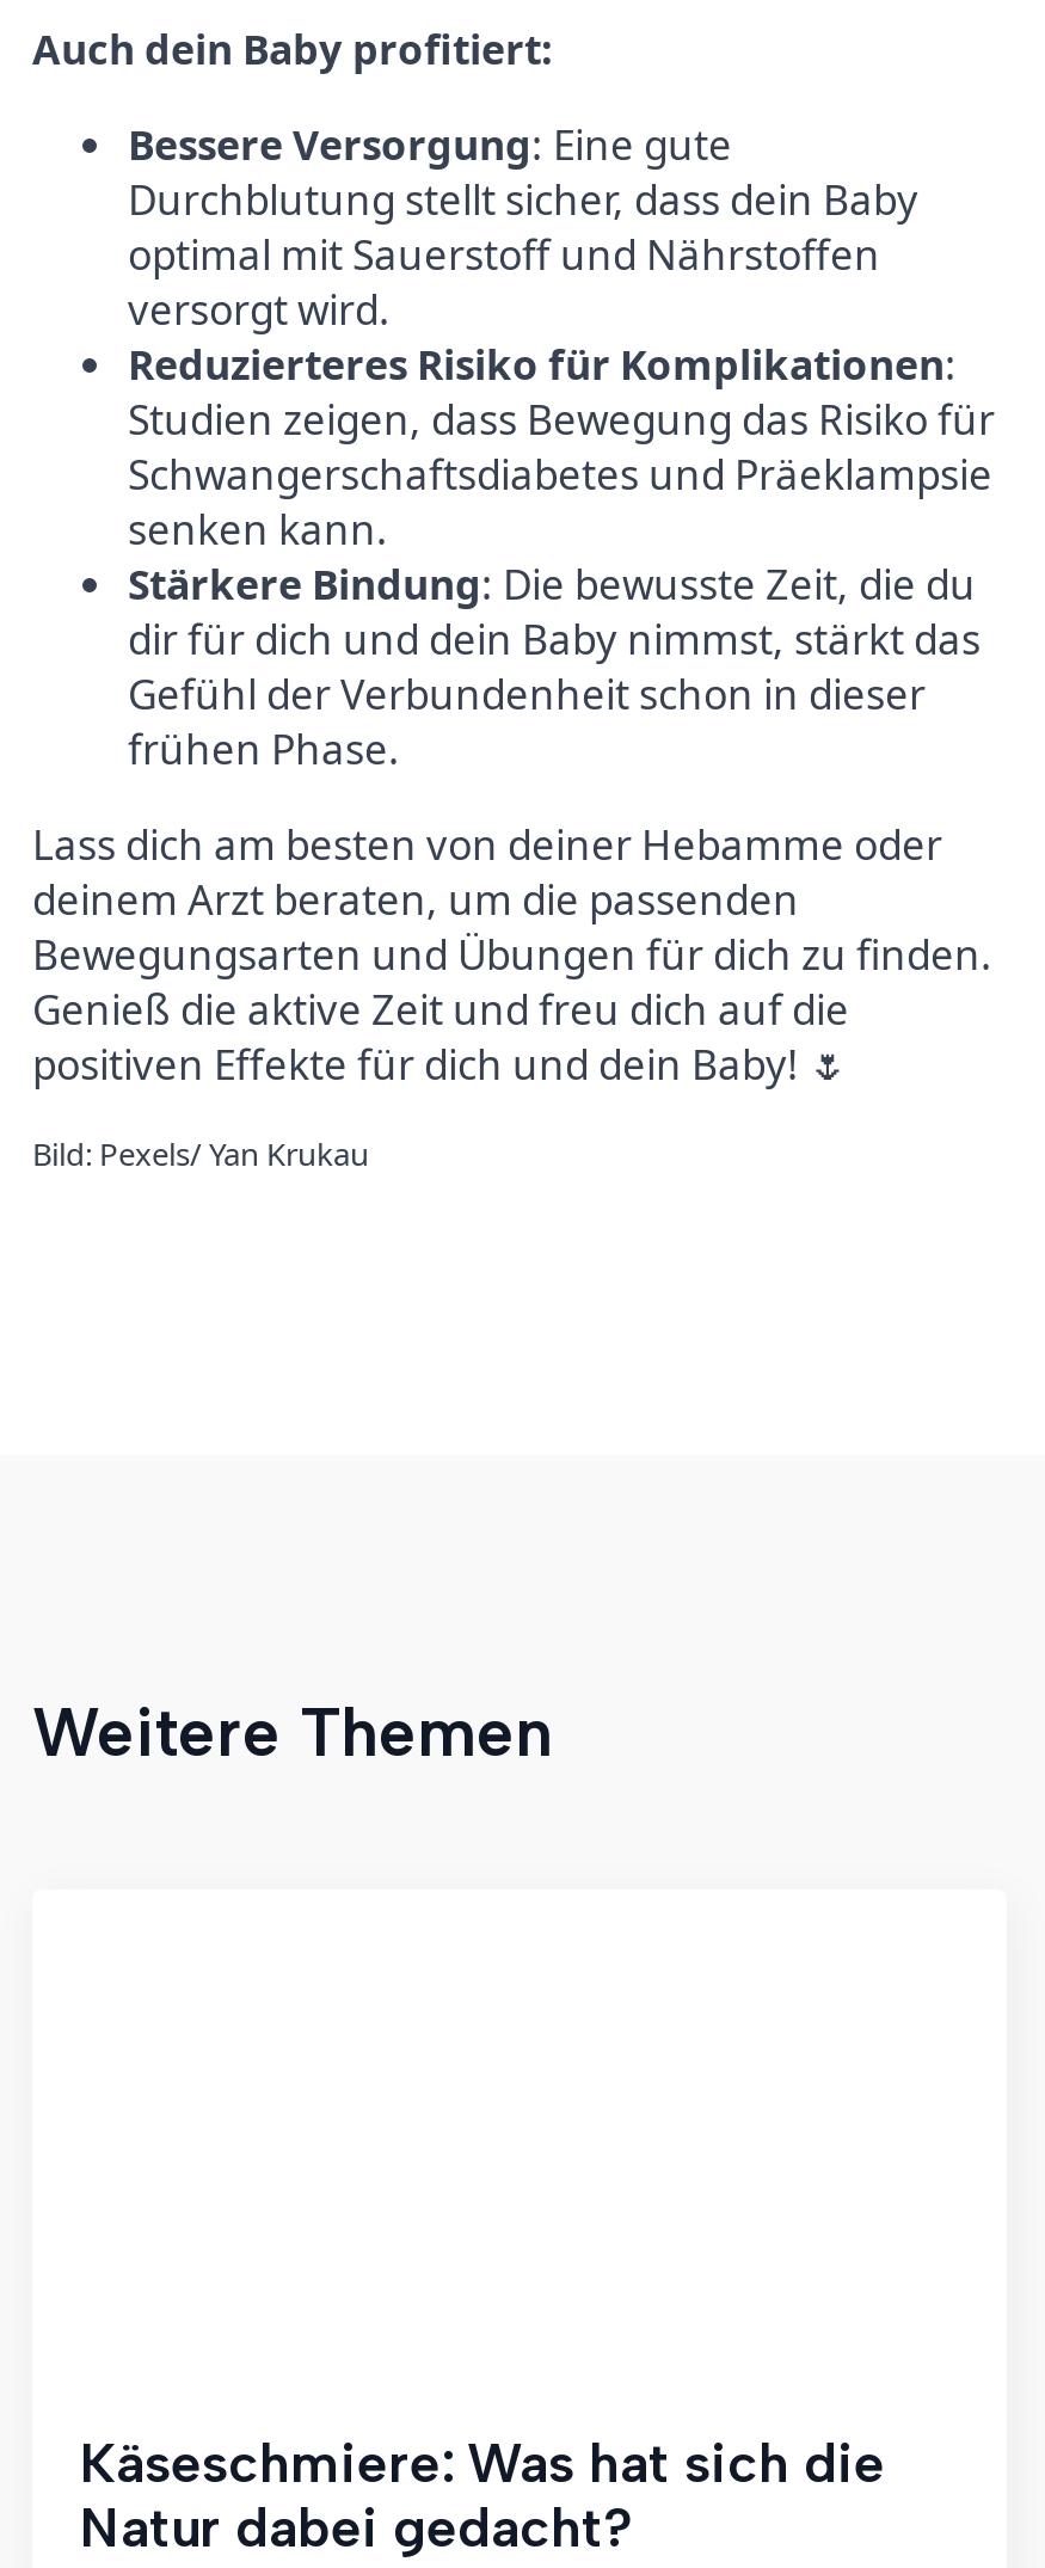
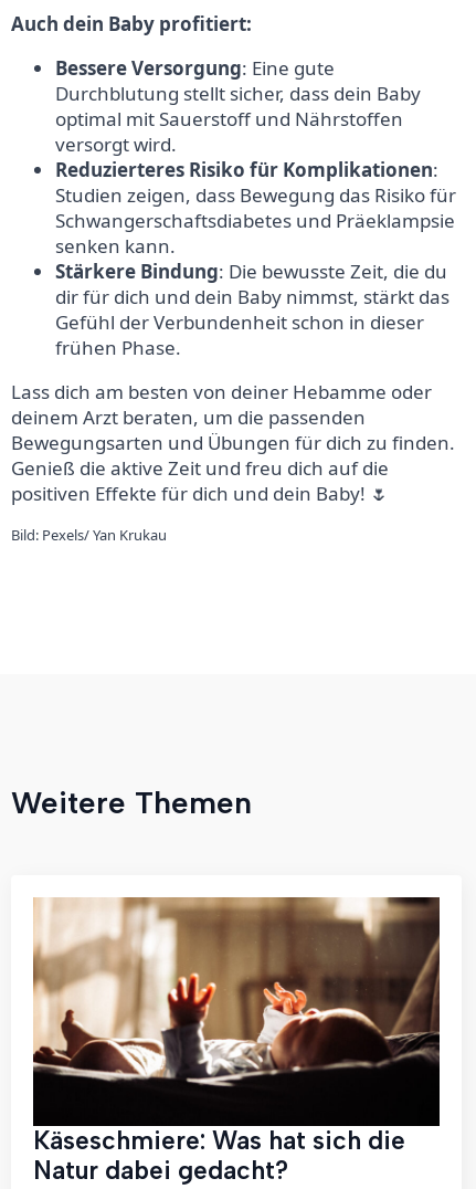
none -> [32,896,441,1127] [image]

